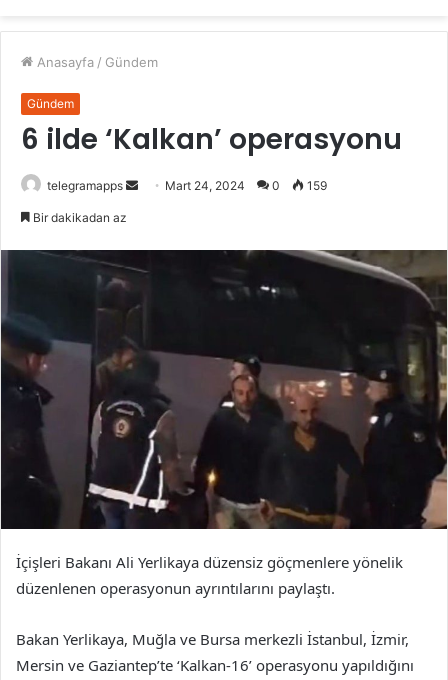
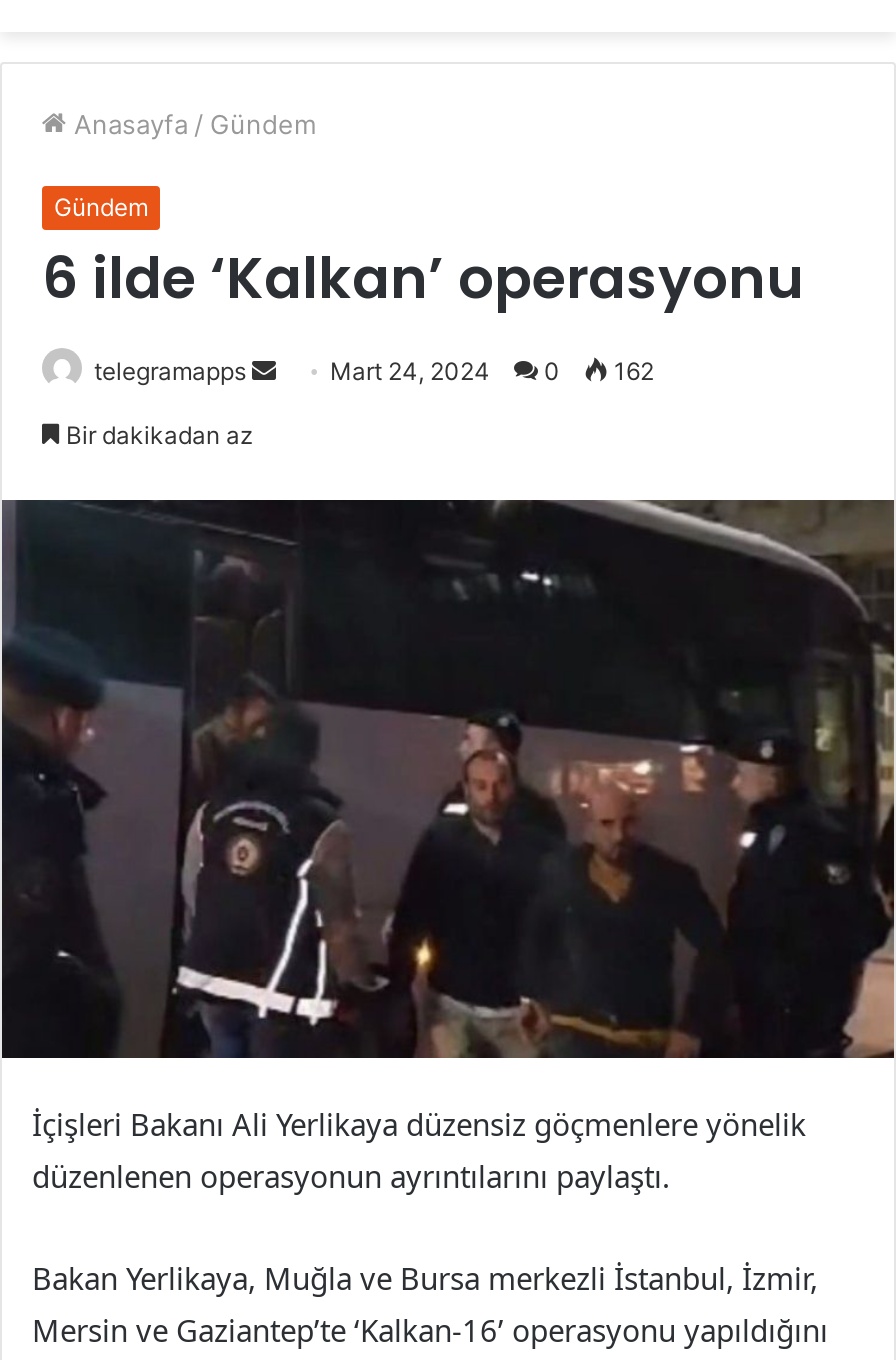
[304,178,327,193] 159 -> [608,356,654,386] 162

